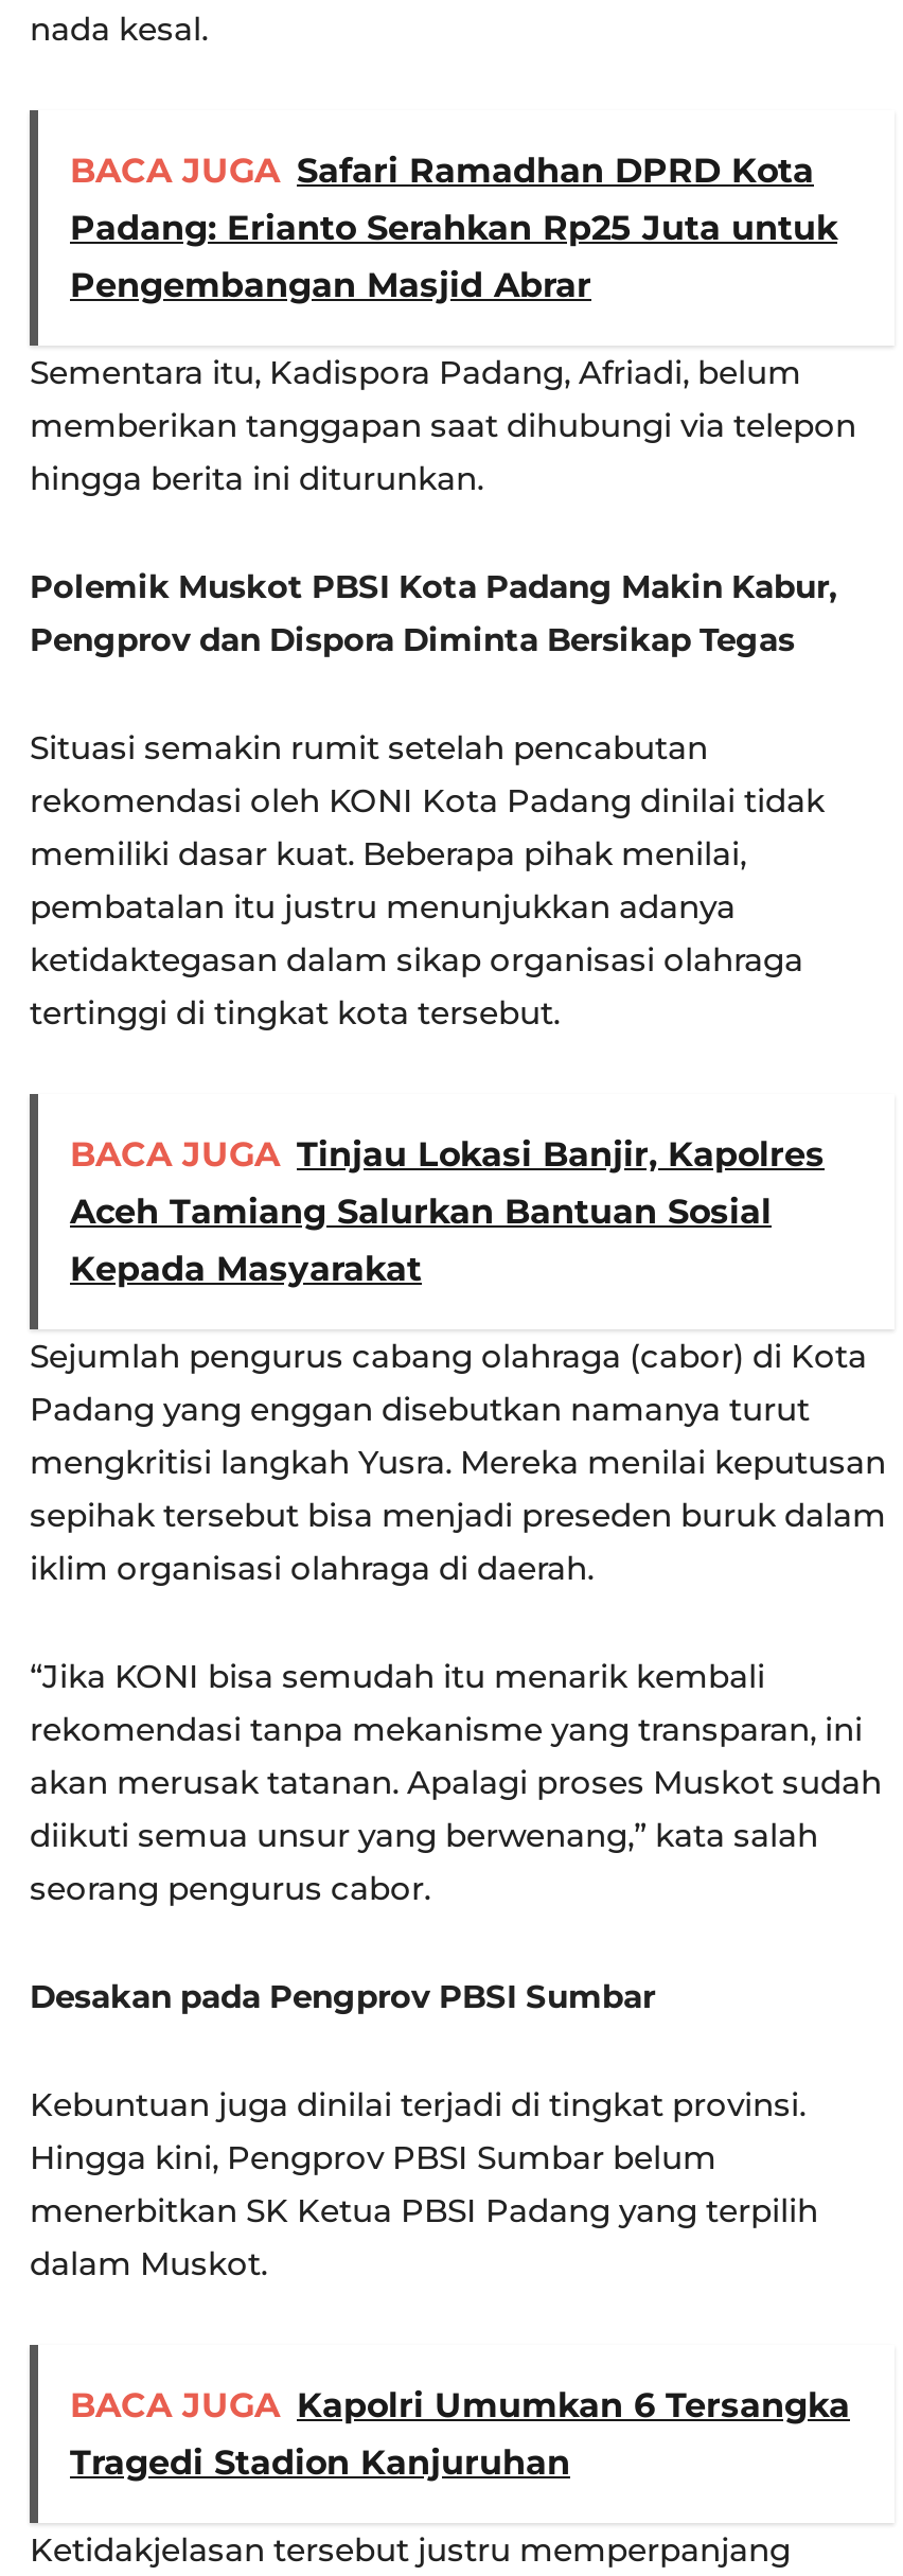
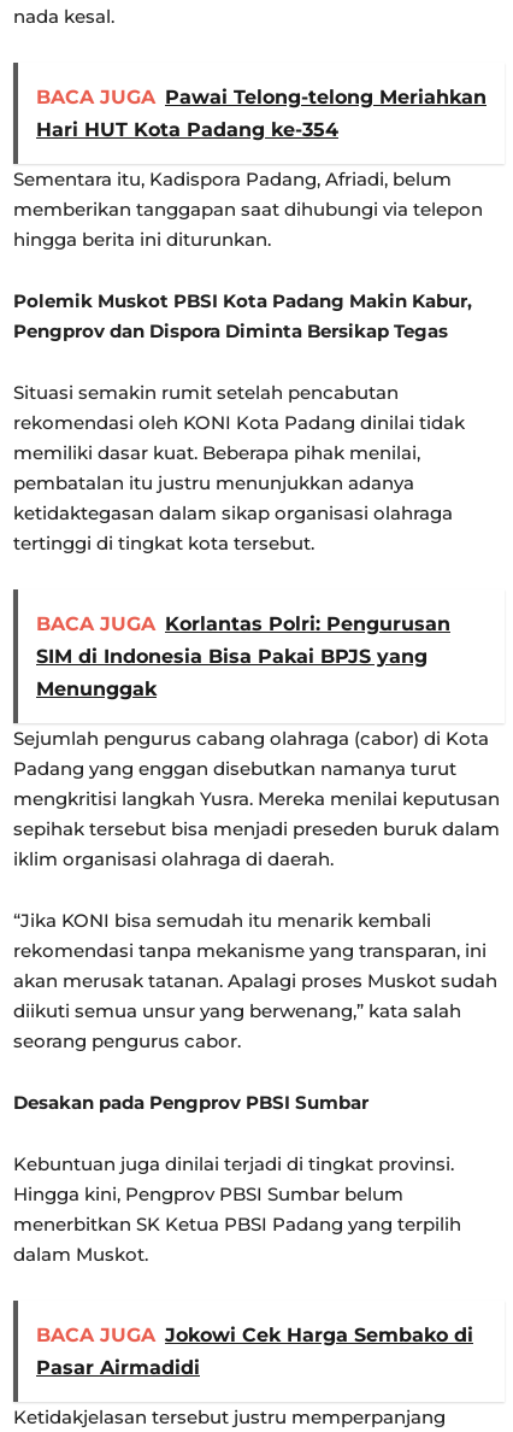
[70,151,837,306] BACA JUGA Safari Ramadhan DPRD Kota | Padang: Erianto Serahkan Rp25 Juta untuk | Pengembangan Masjid Abrar -> [36,86,487,141] BACA JUGA Pawai Telong-telong Meriahkan | Hari HUT Kota Padang ke-354
[70,1135,825,1290] BACA JUGA Tinjau Lokasi Banjir, Kapolres | Aceh Tamiang Salurkan Bantuan Sosial | Kepada Masyarakat -> [36,613,450,701] BACA JUGA Korlantas Polri: Pengurusan | SIM di Indonesia Bisa Pakai BPJS yang | Menunggak
[70,2386,850,2483] BACA JUGA Kapolri Umumkan 6 Tersangka | Tragedi Stadion Kanjuruhan -> [36,1324,473,1379] BACA JUGA Jokowi Cek Harga Sembako di | Pasar Airmadidi

